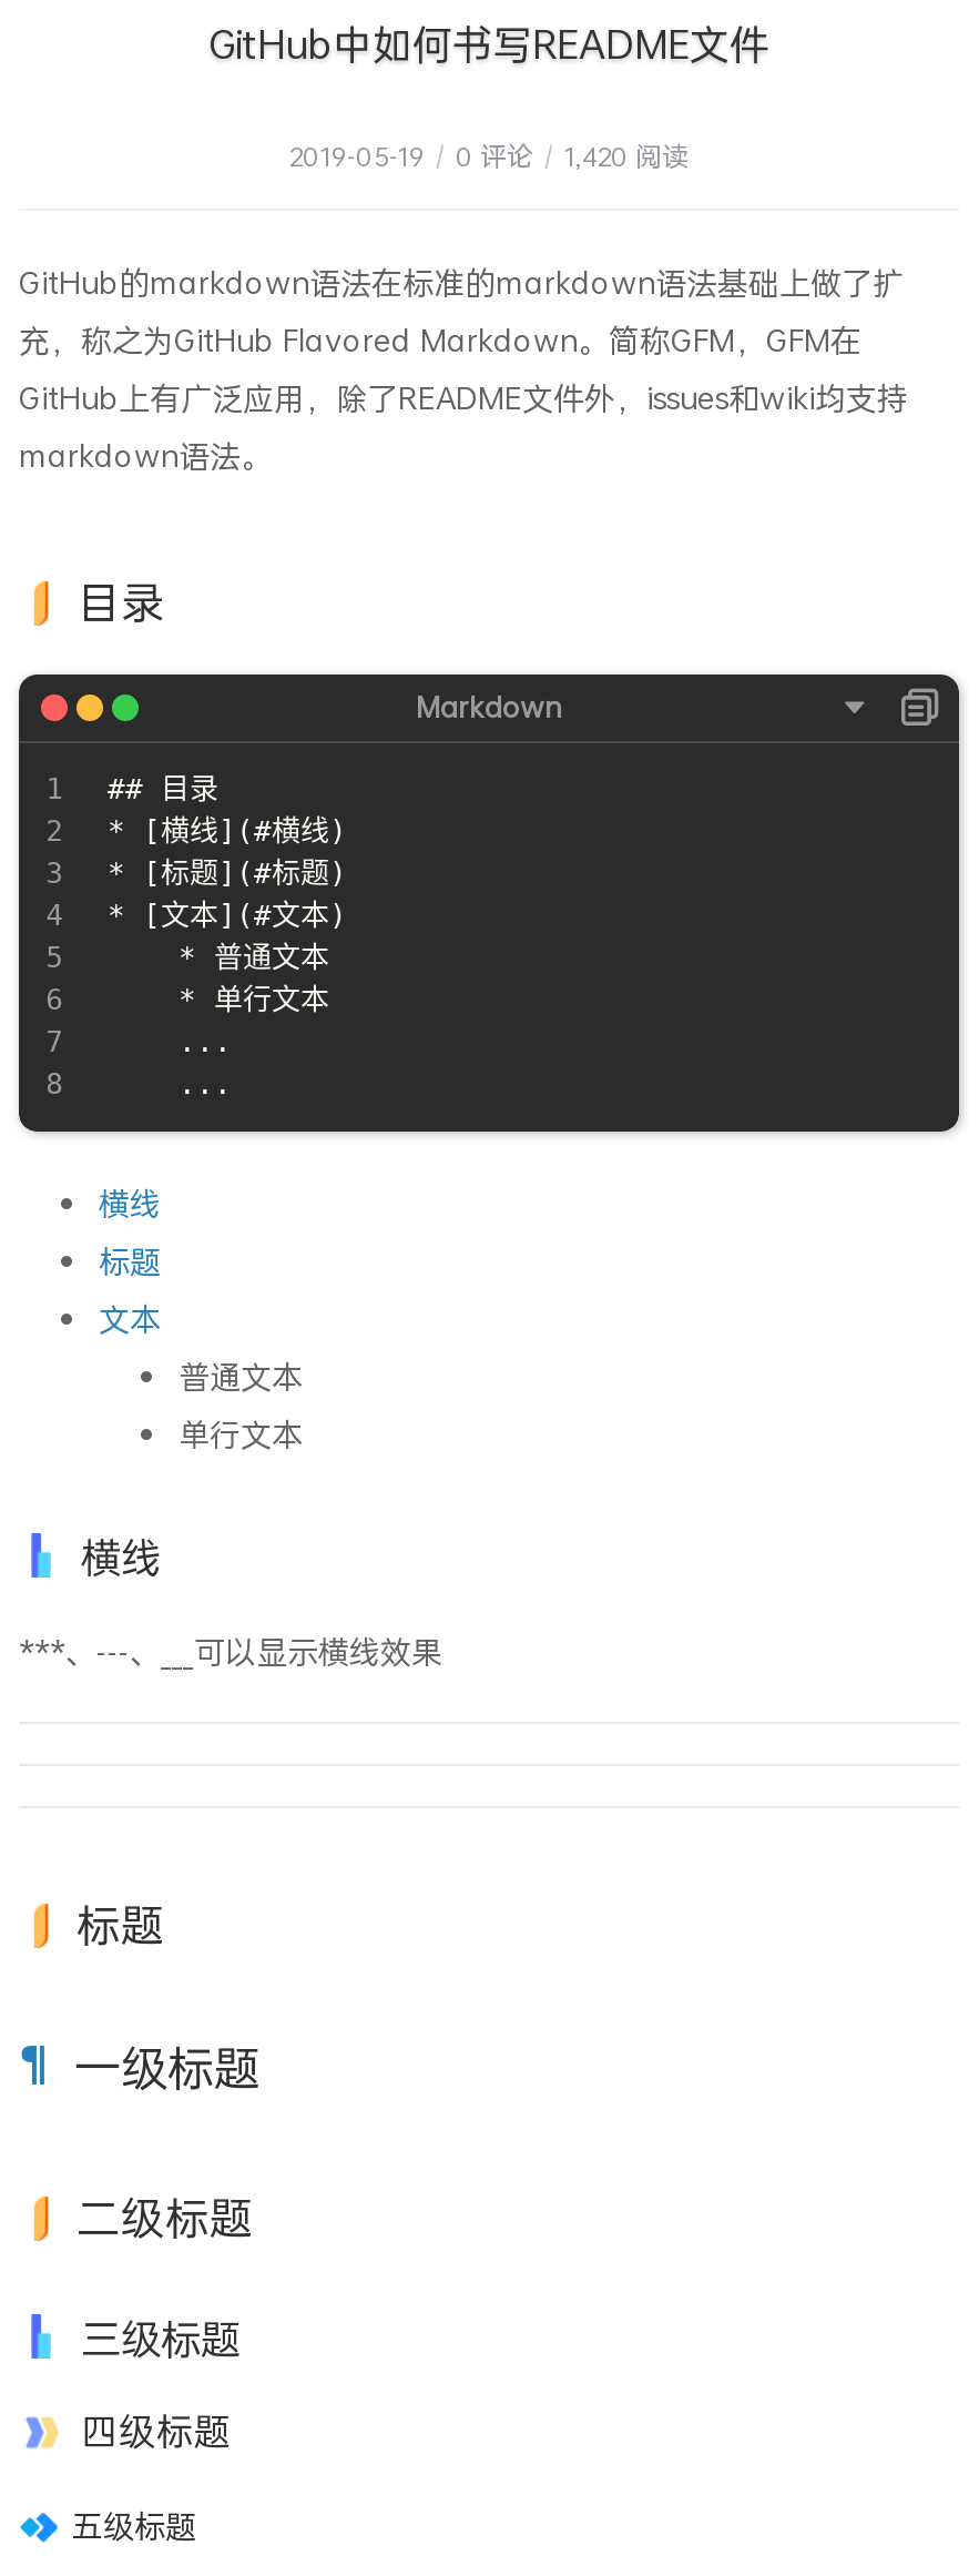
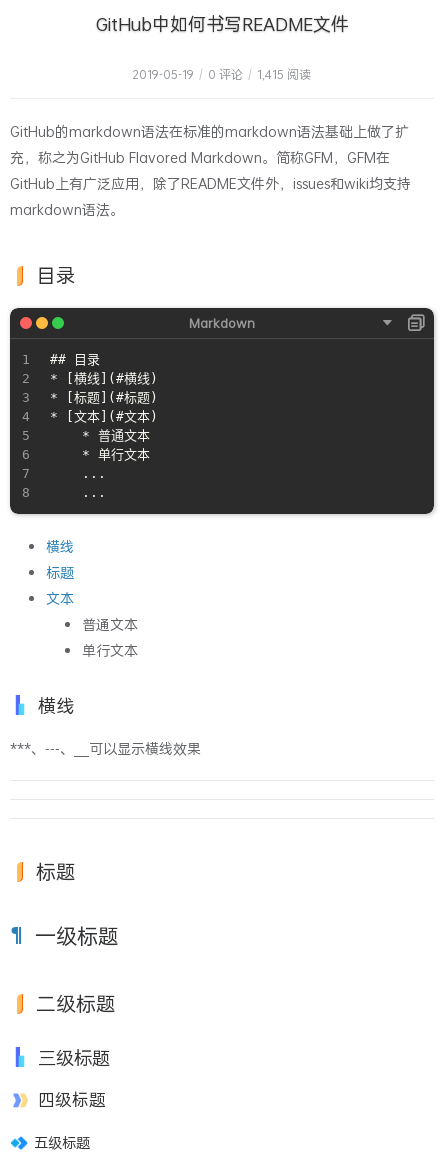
[289,138,689,175] 2019-05-19 / 0 评论 / 1,420 阅读 -> [133,66,311,83] 2019-05-19 / 0 评论 / 1,415 阅读

